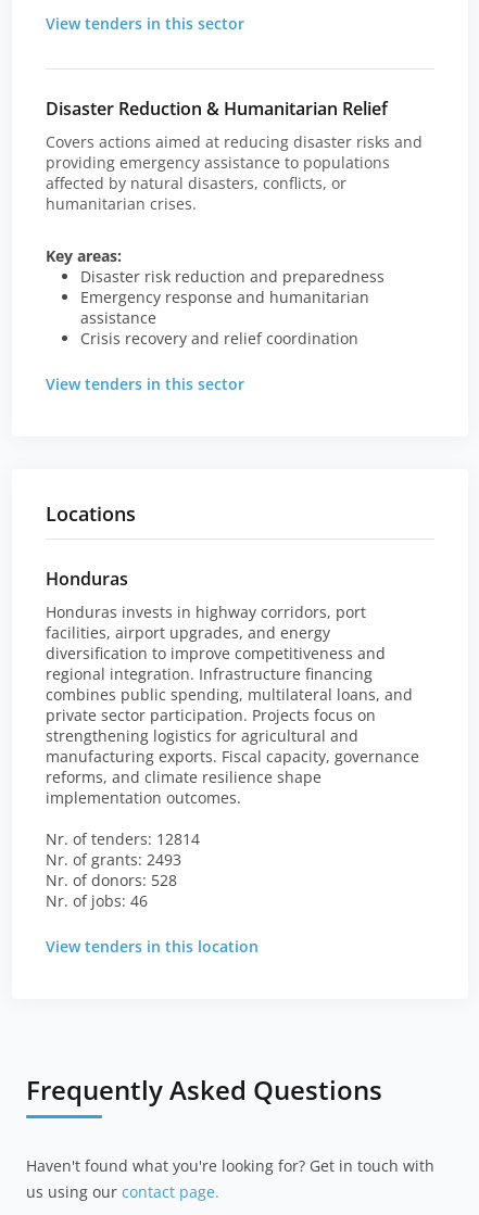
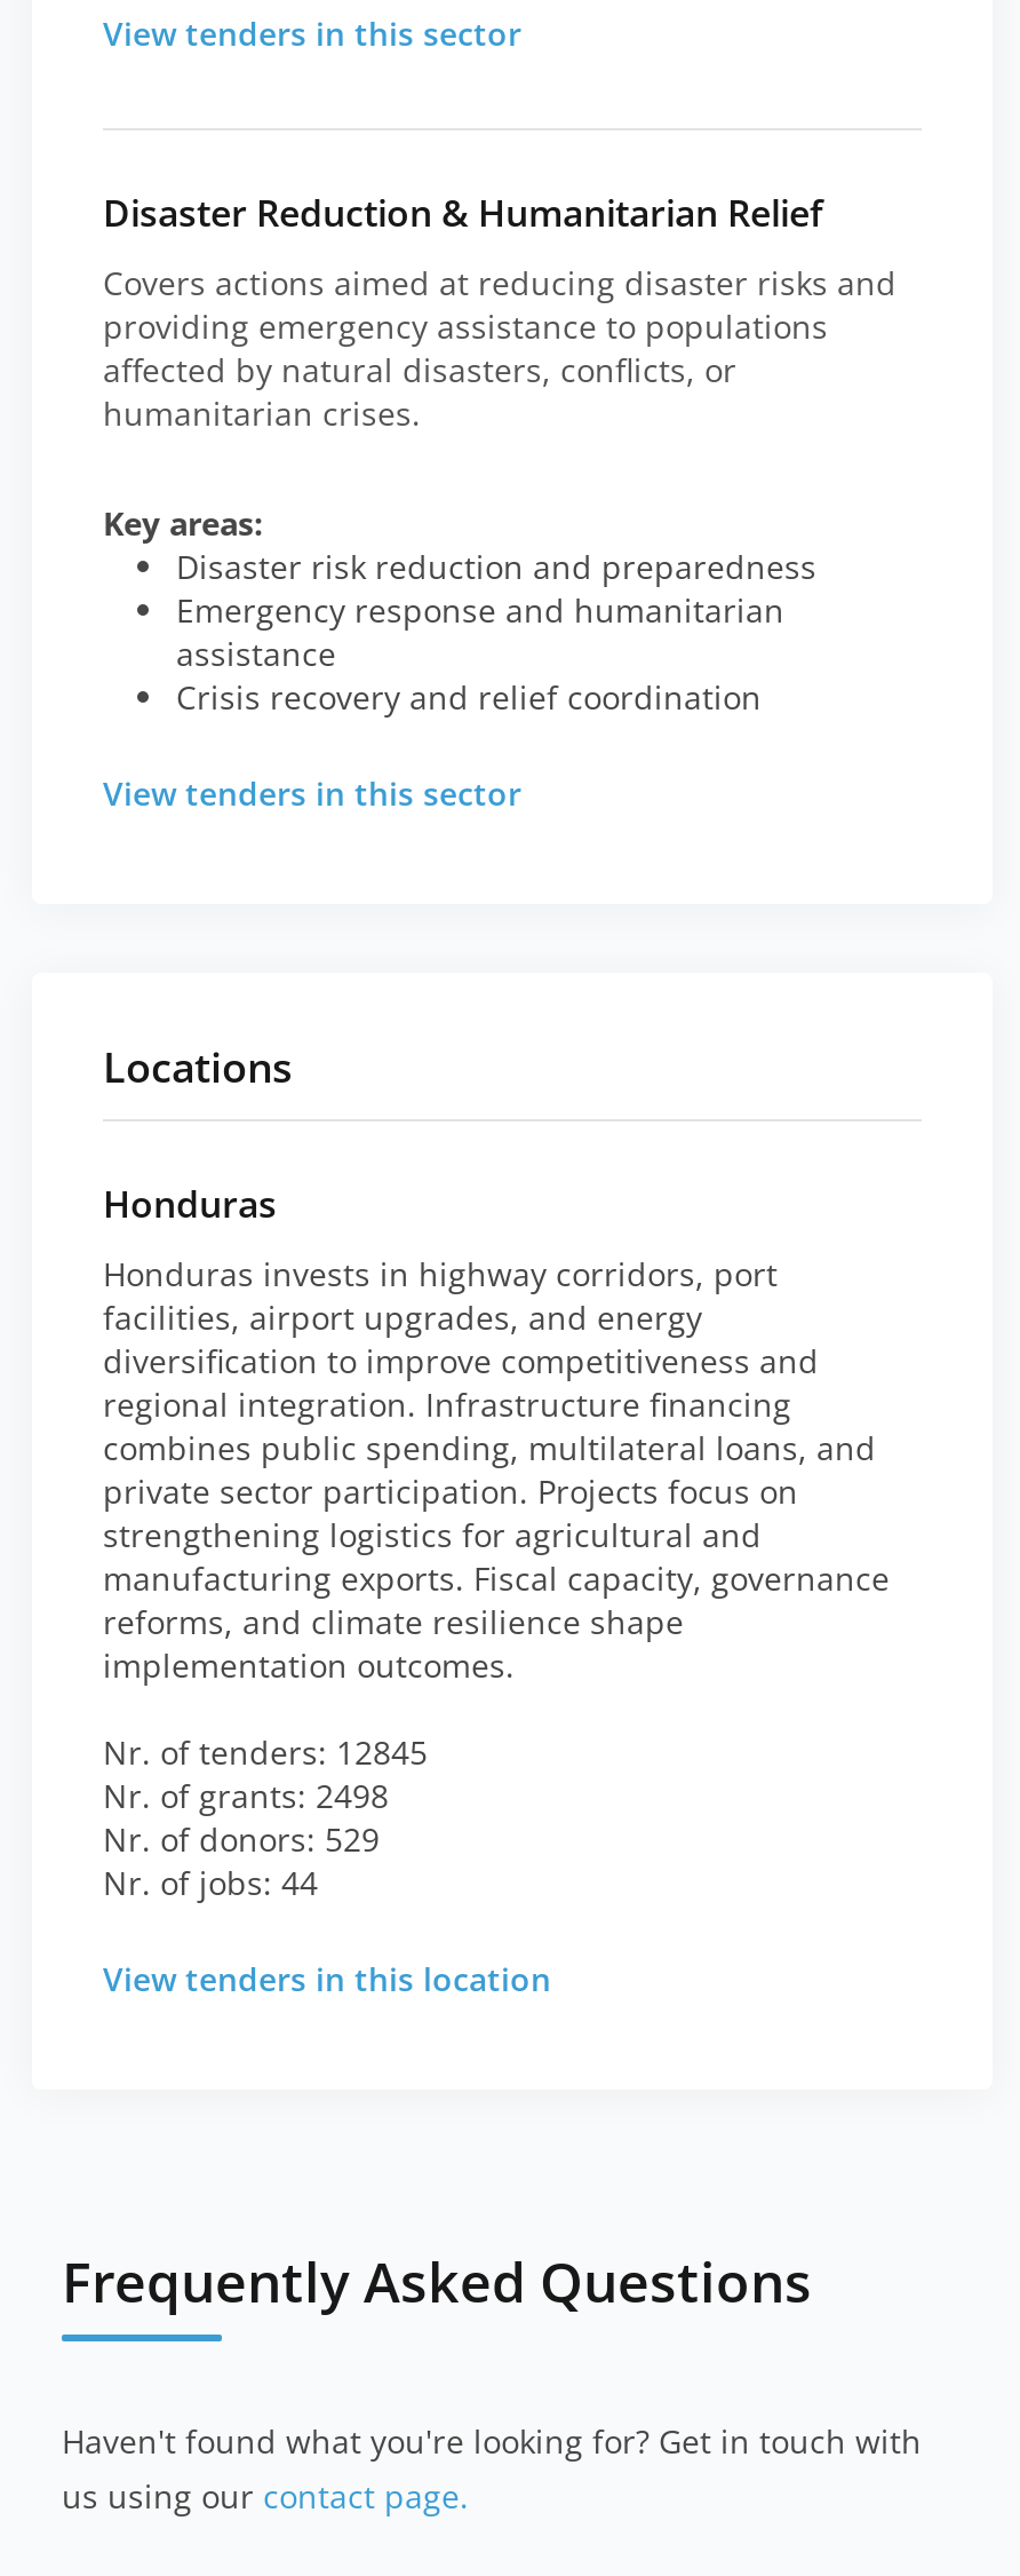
[46,828,200,849] Nr. of tenders: 12814 -> [103,1730,428,1774] Nr. of tenders: 12845
[46,849,181,870] Nr. of grants: 2493 -> [103,1774,389,1817] Nr. of grants: 2498
[46,870,177,890] Nr. of donors: 528 -> [103,1817,380,1861] Nr. of donors: 529
[46,890,148,911] Nr. of jobs: 46 -> [103,1861,318,1904] Nr. of jobs: 44

